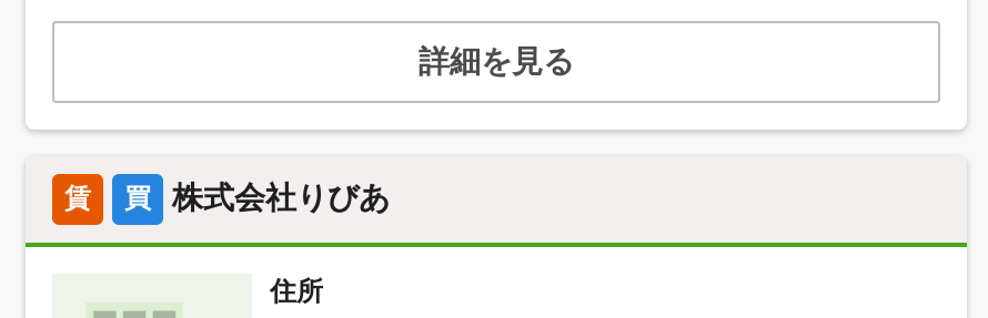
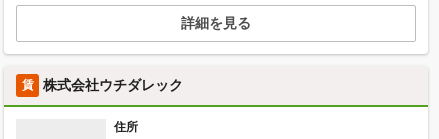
[124,180,390,215] 買 | 株式会社りびあ -> [43,77,183,93] 株式会社ウチダレック

